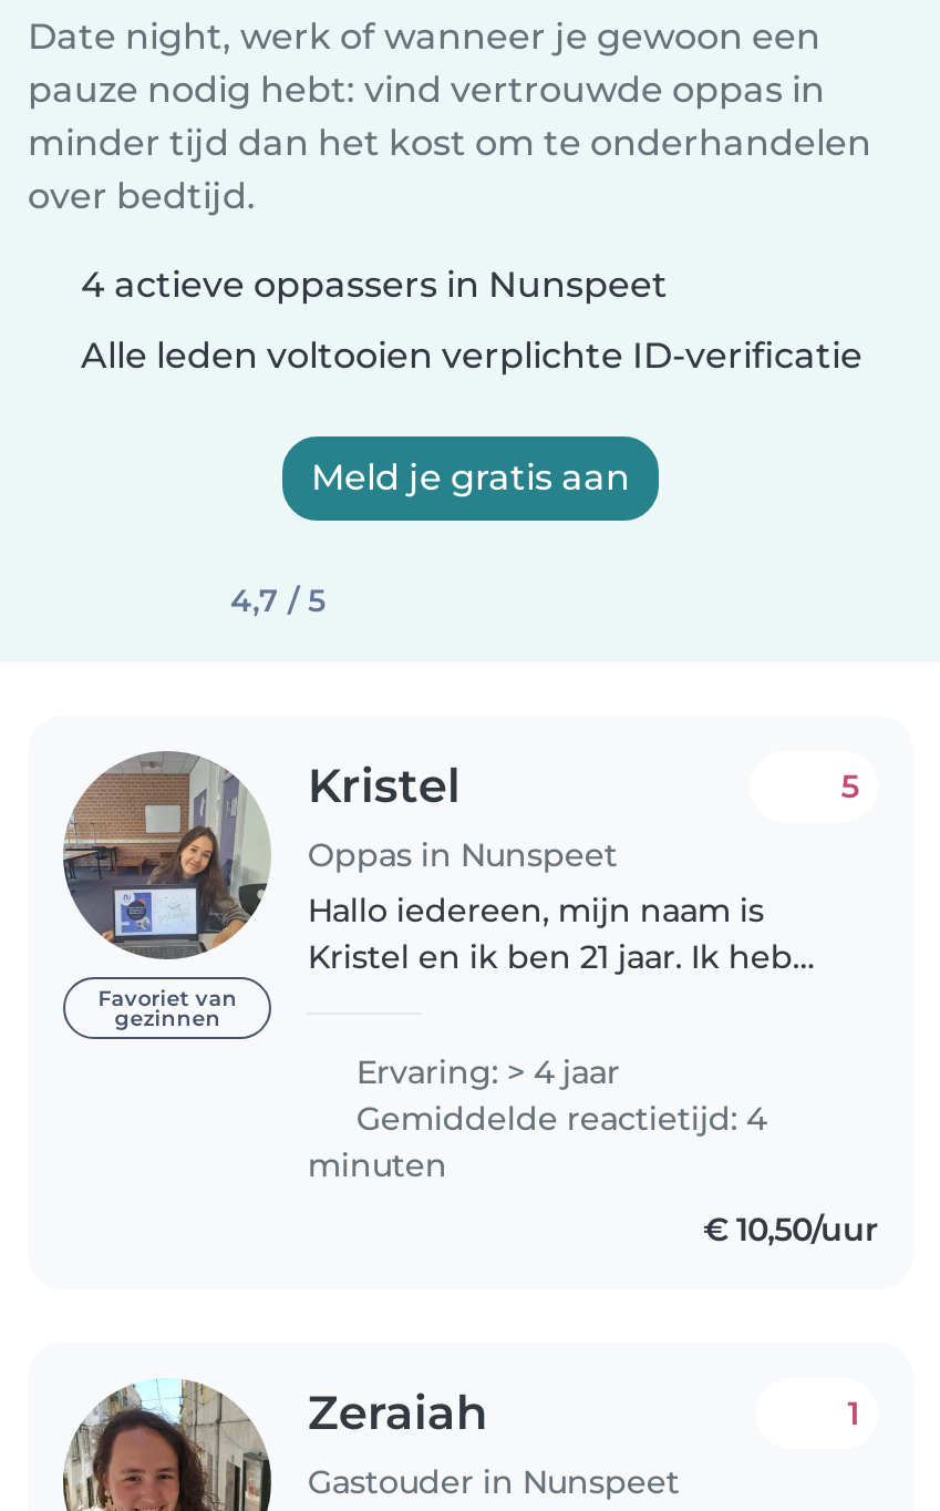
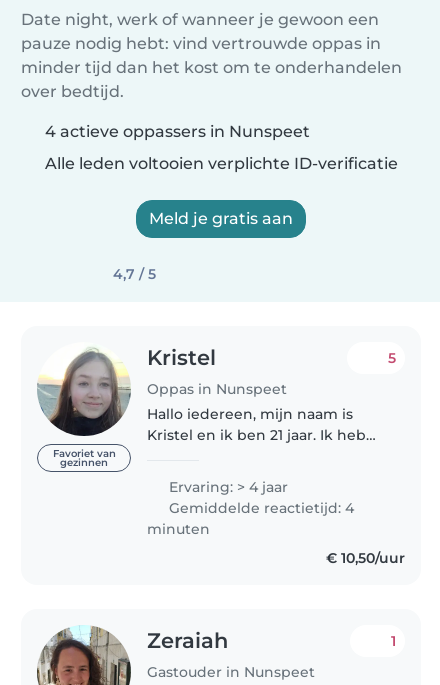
[63,749,269,959] [image] -> [38,342,131,435] [image]

